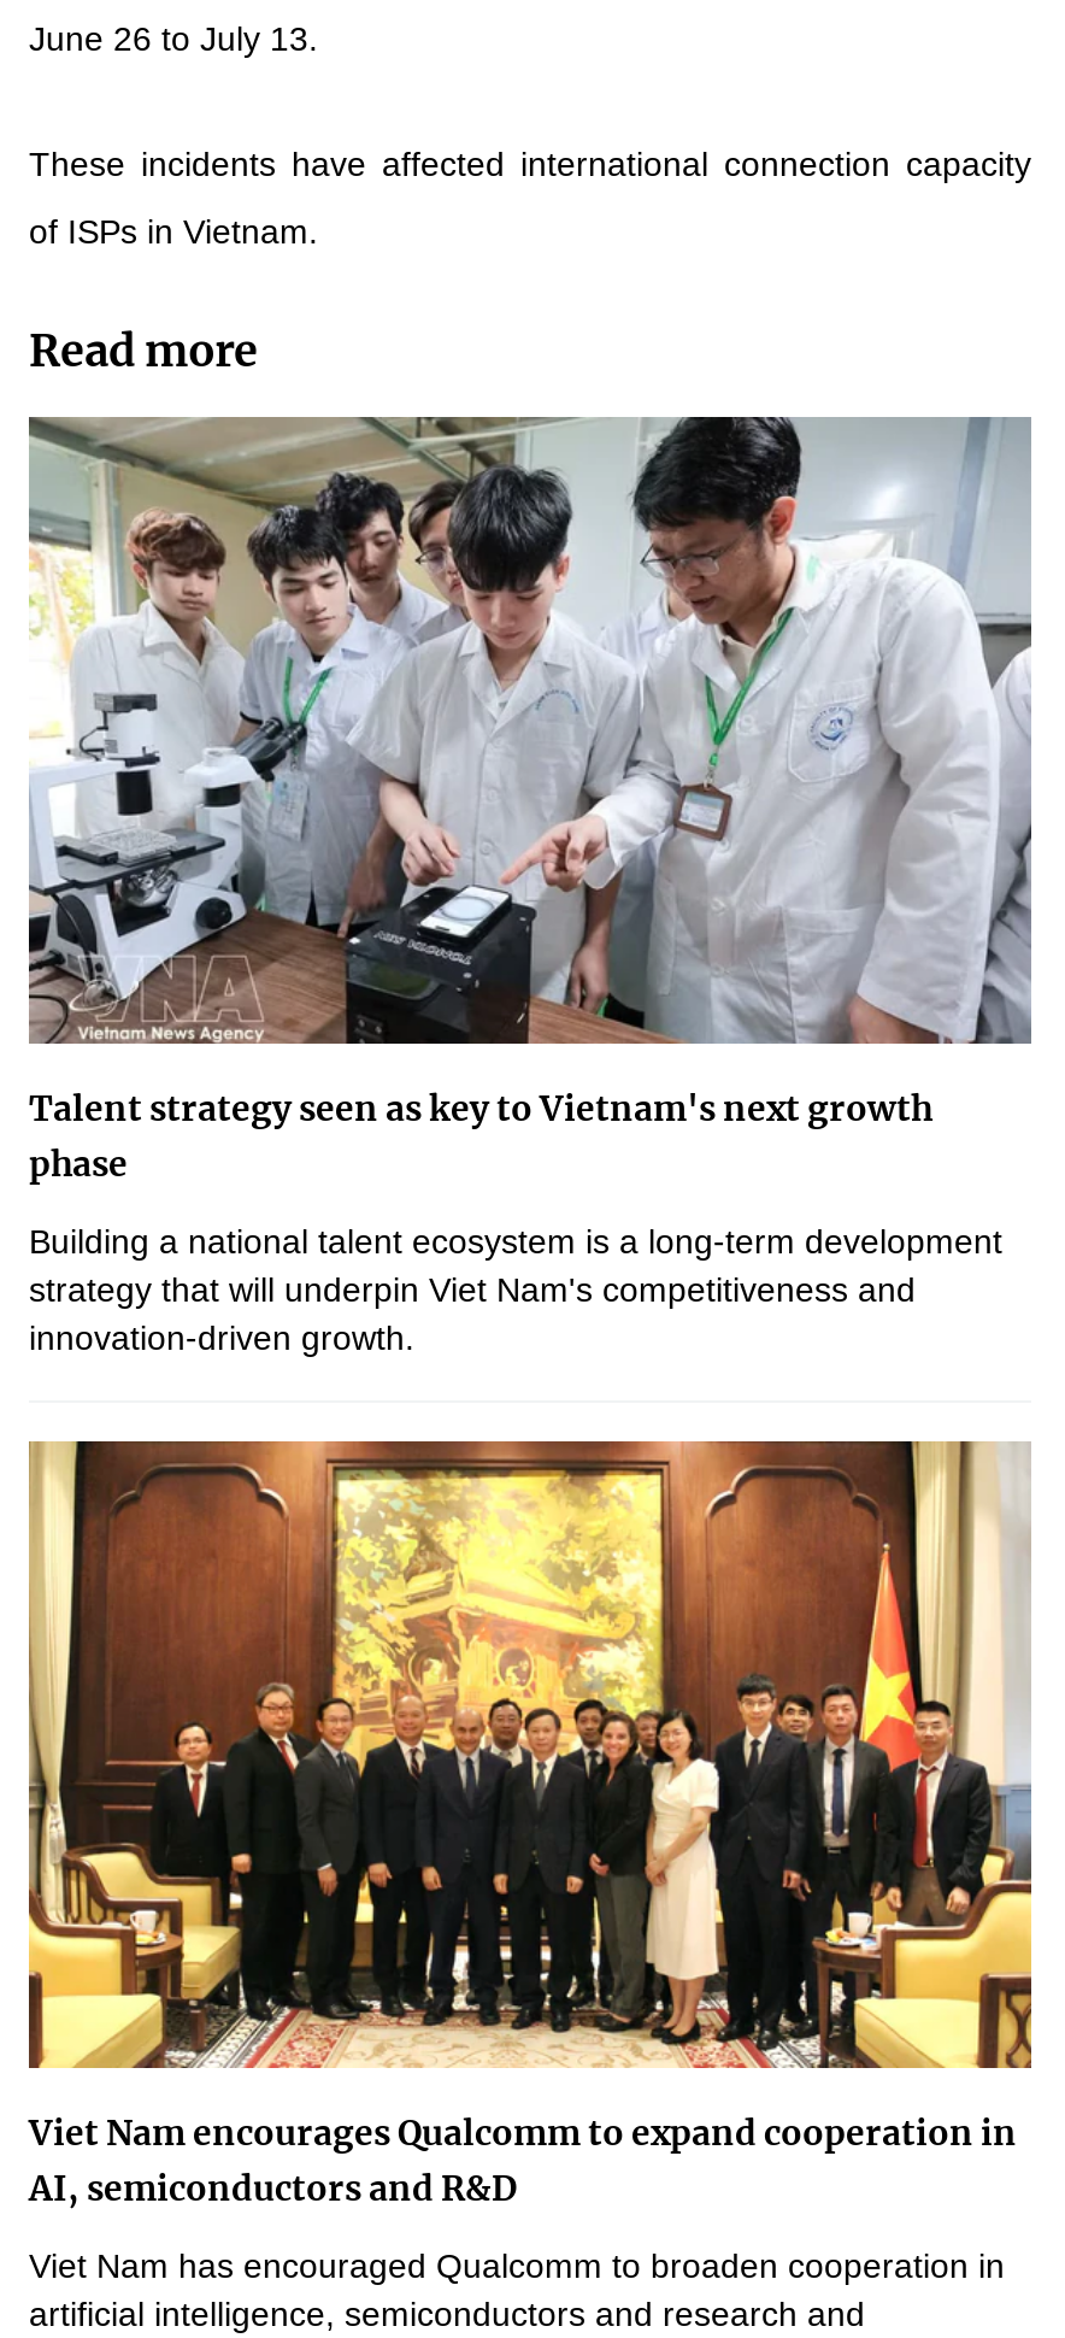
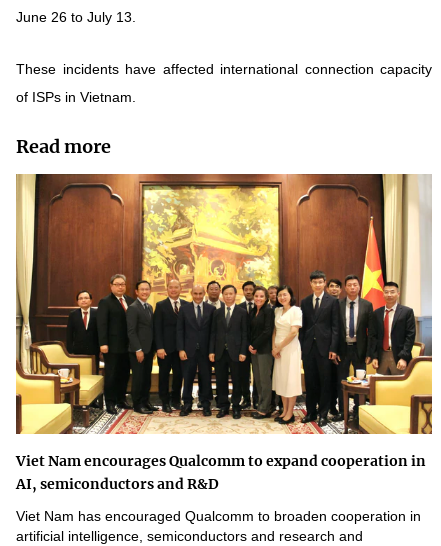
[27,415,1034,1357] [image] | Talent strategy seen as key to Vietnam's next growth | phase | Building a national talent ecosystem is a long-term development | strategy that will underpin Viet Nam's competitiveness and | innovation-driven growth. -> none

